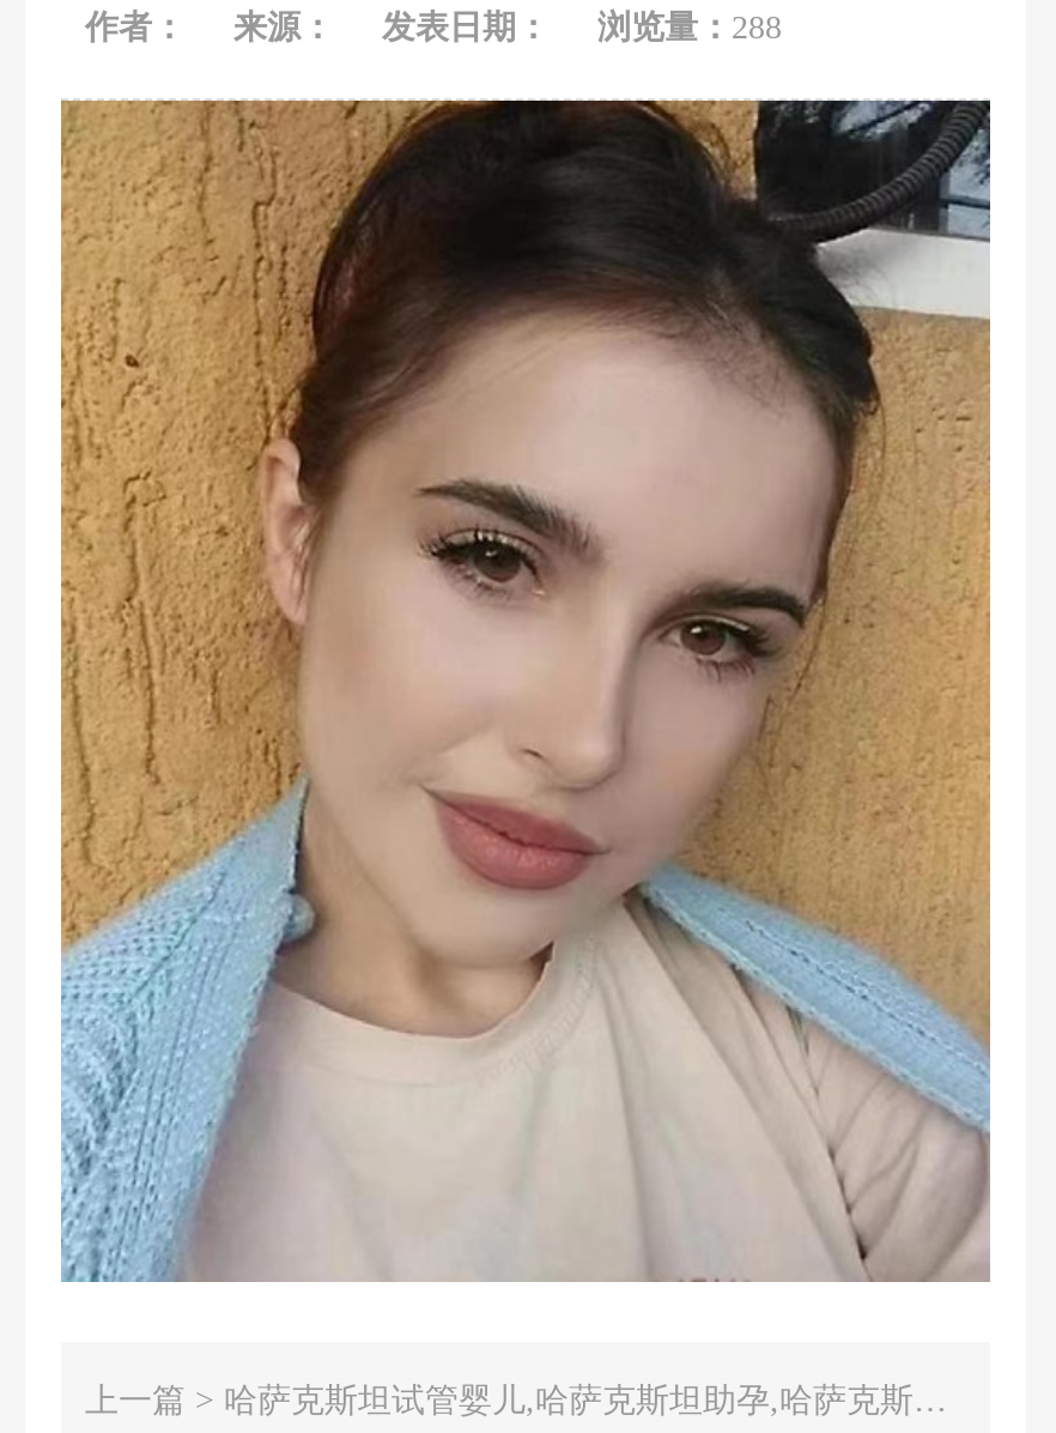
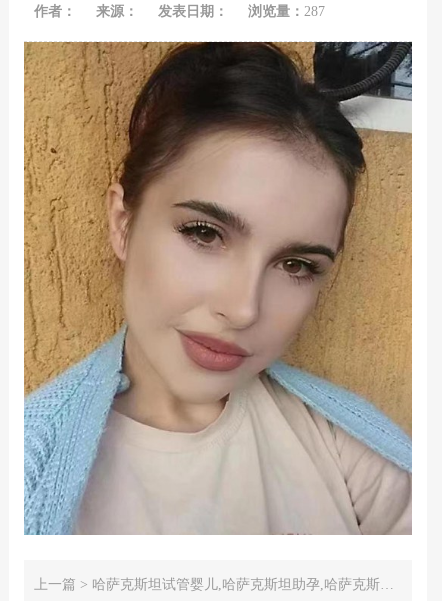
[85,10,782,46] 作者： 来源： 发表日期： 浏览量：288 -> [34,4,325,19] 作者： 来源： 发表日期： 浏览量：287

